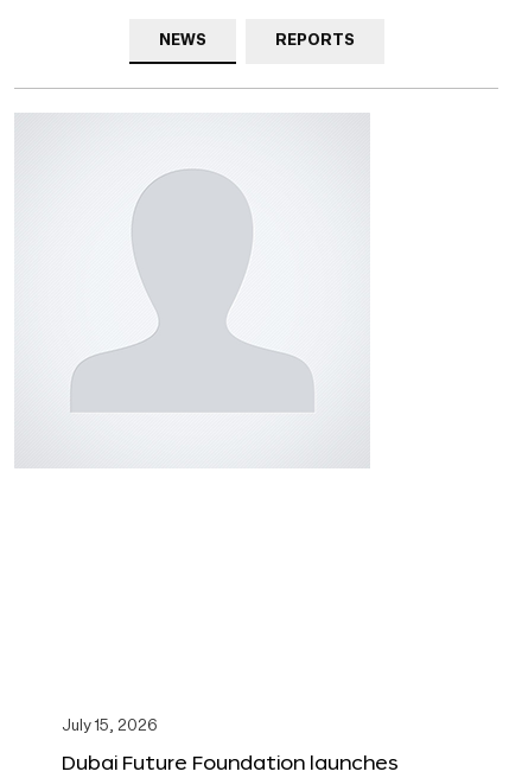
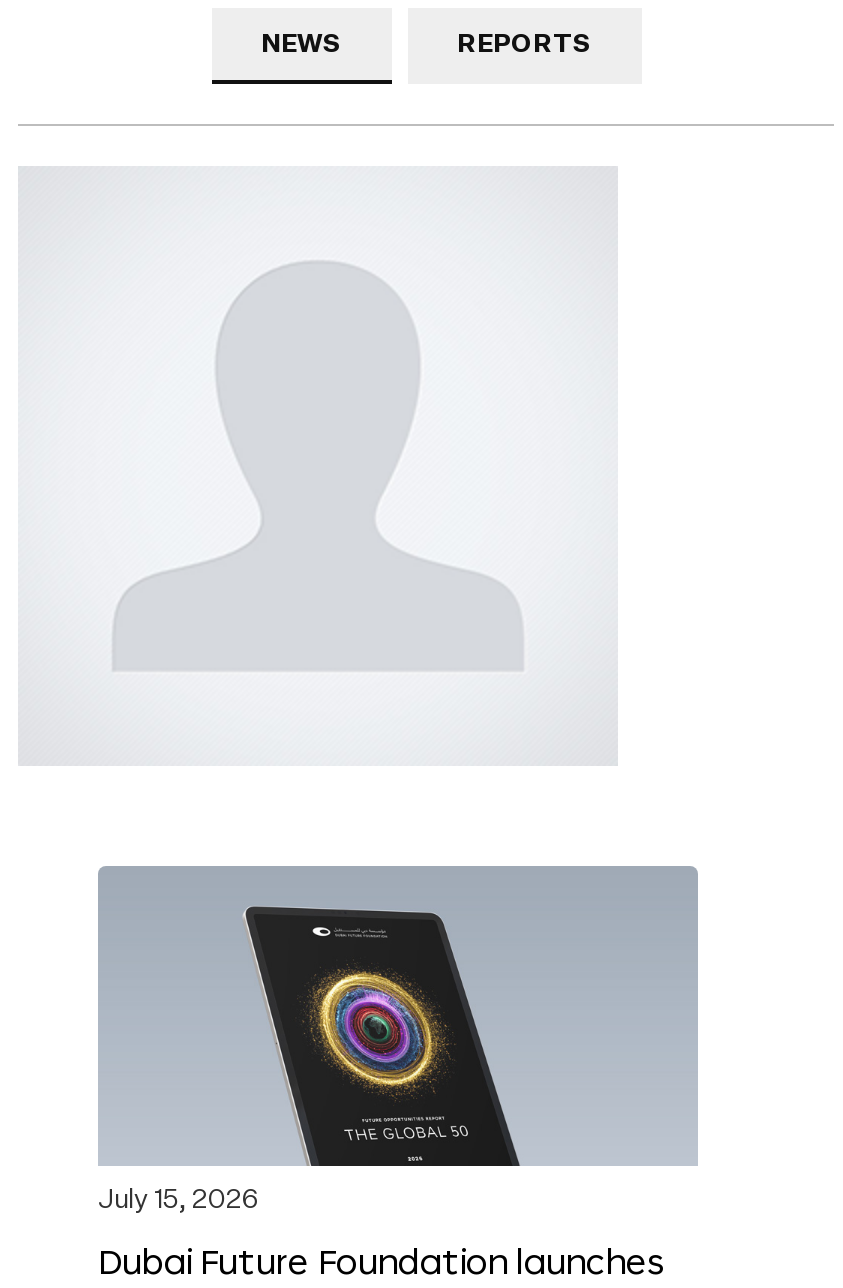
none -> [96,864,700,1168] [image]

